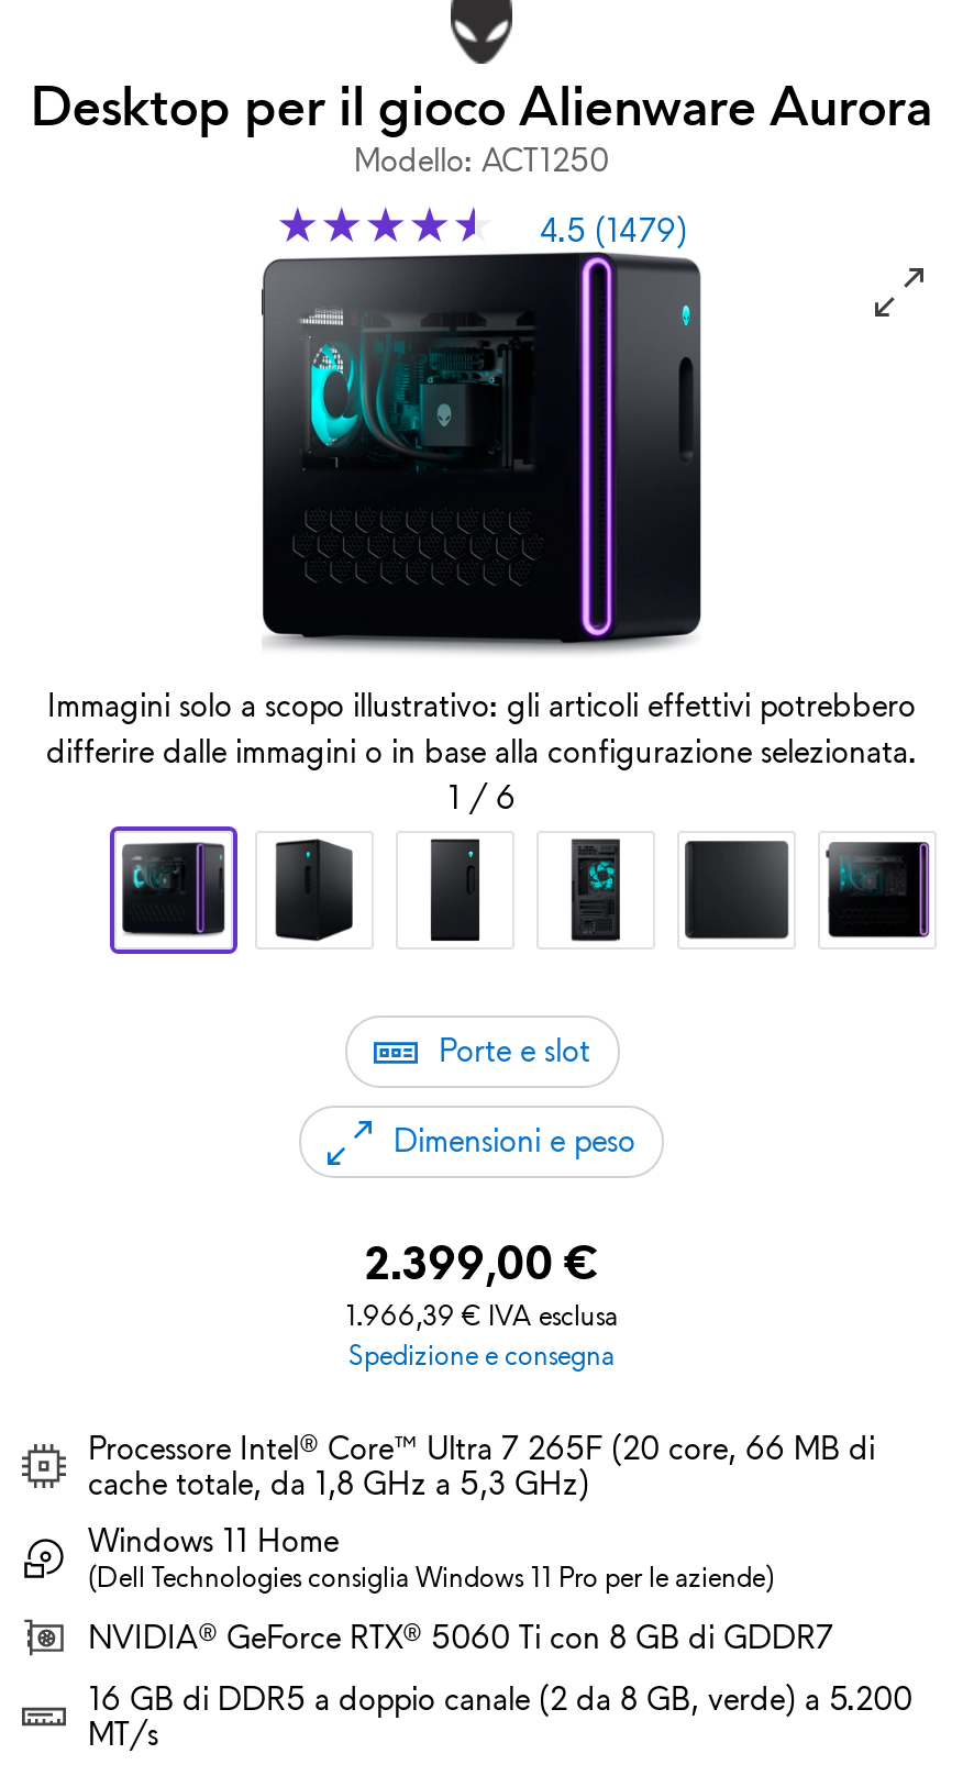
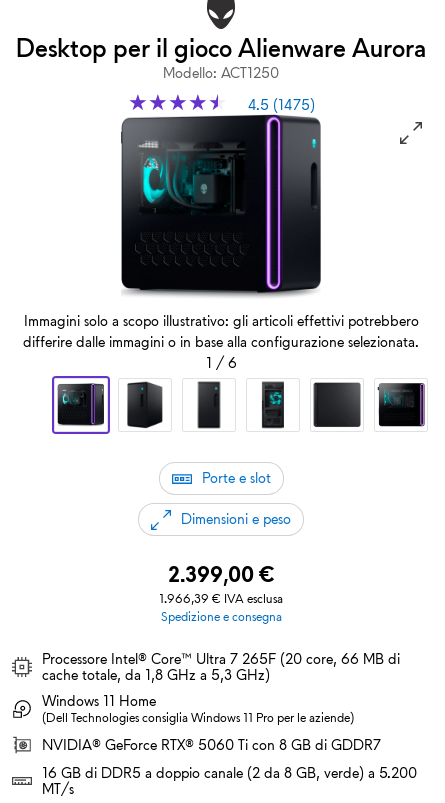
[531,209,687,253] 4.5 (1479) -> [243,95,314,115] 4.5 (1475)

